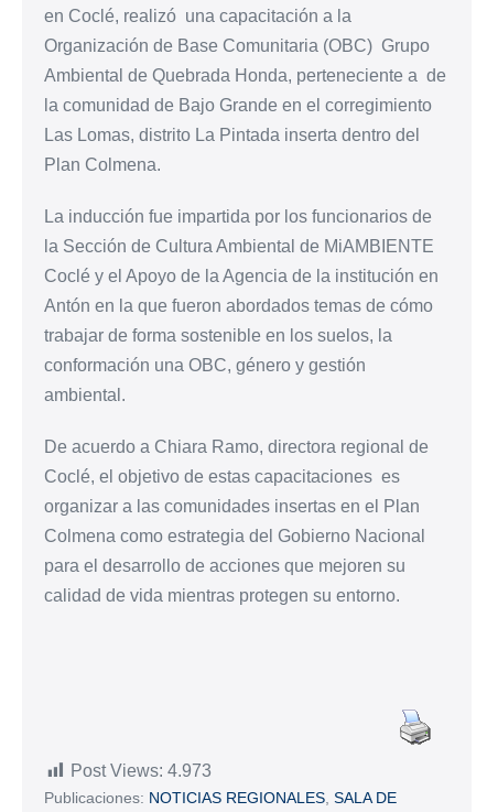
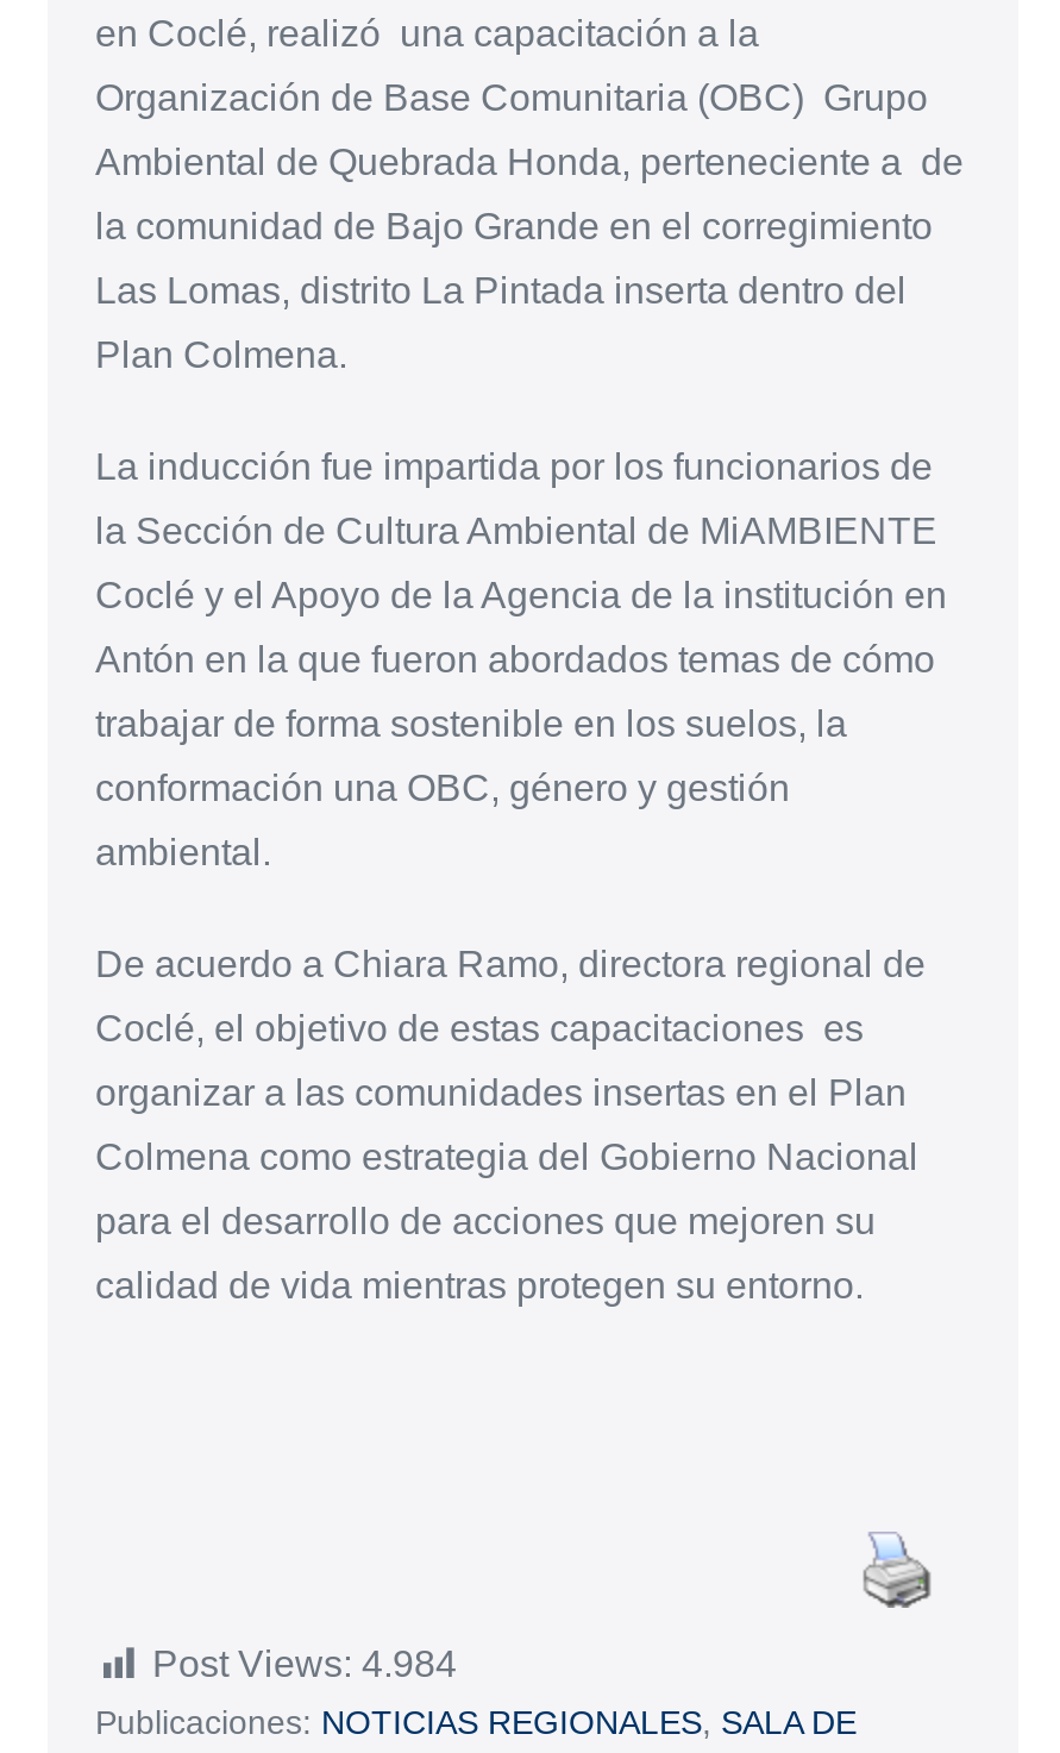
[71,761,212,780] Post Views: 4.973 -> [152,1643,457,1684] Post Views: 4.984

